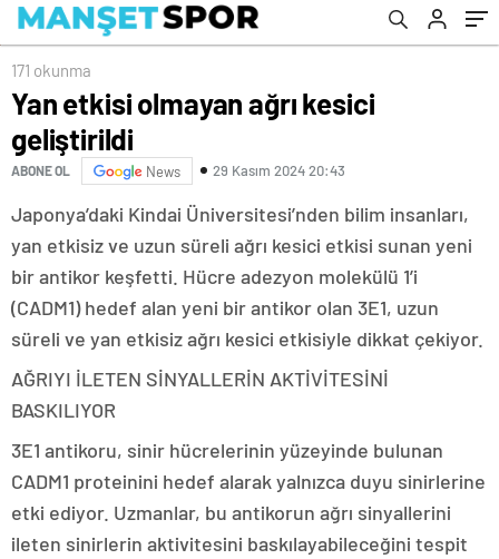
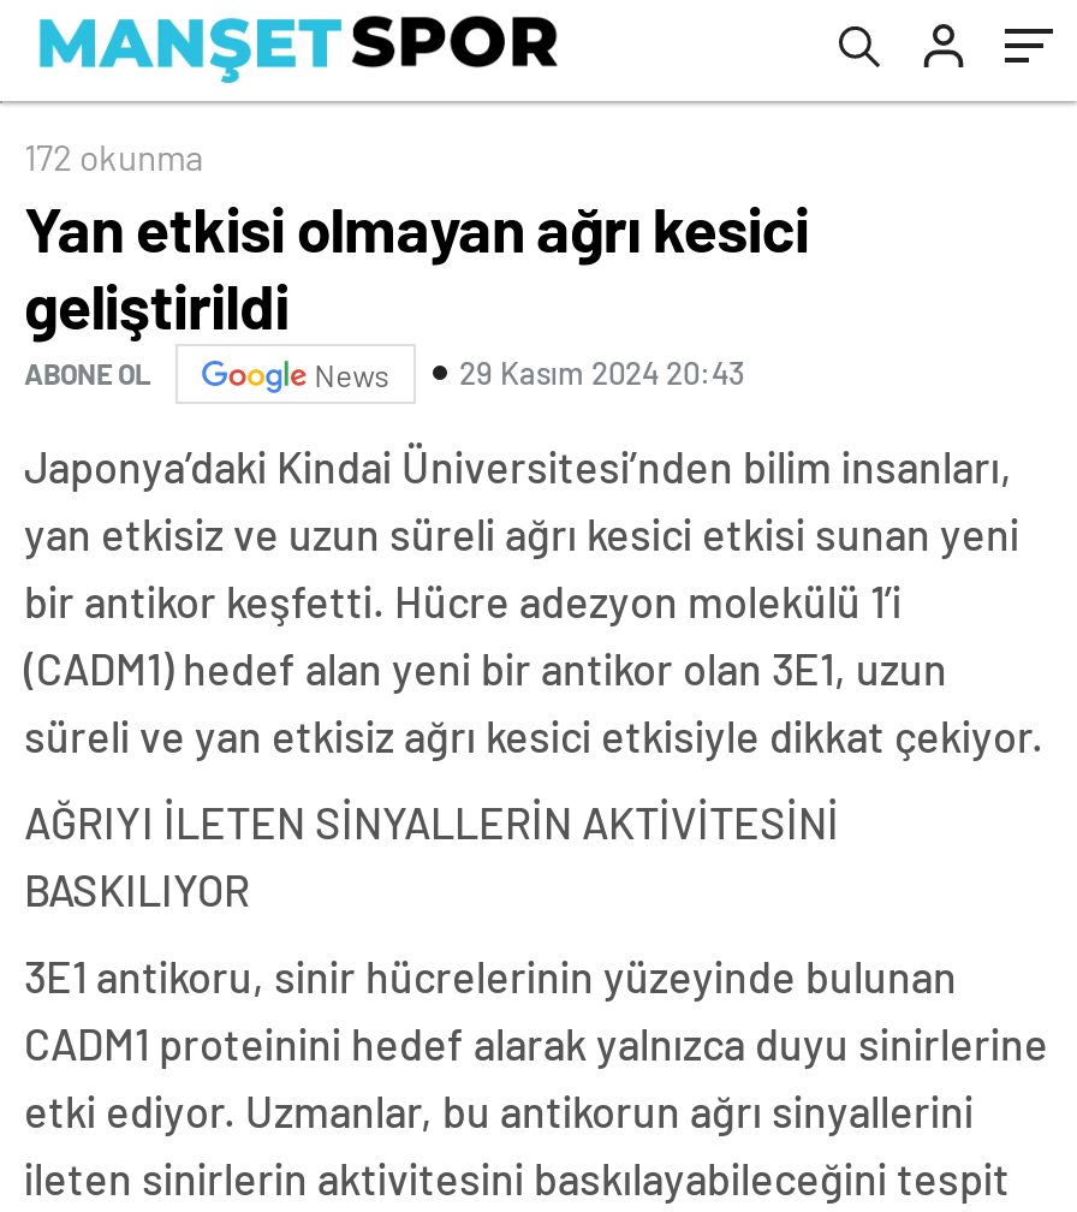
[11,60,91,80] 171 okunma -> [24,133,204,177] 172 okunma

